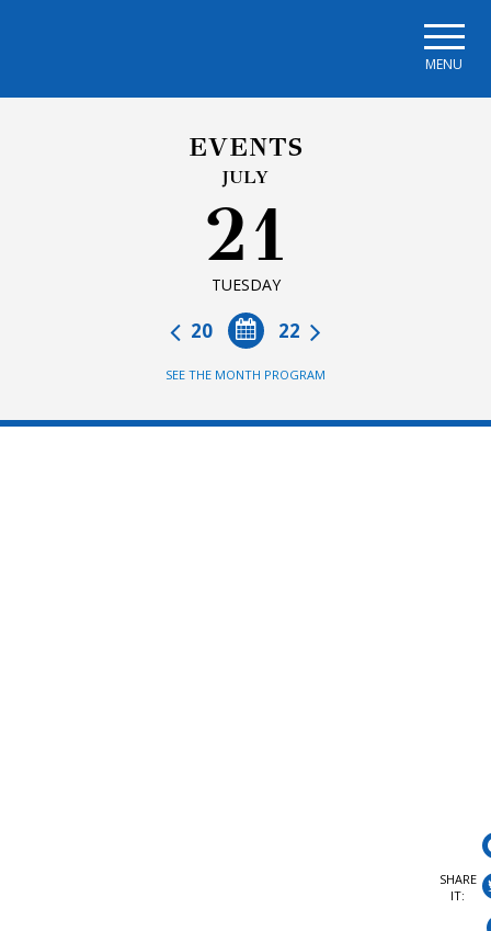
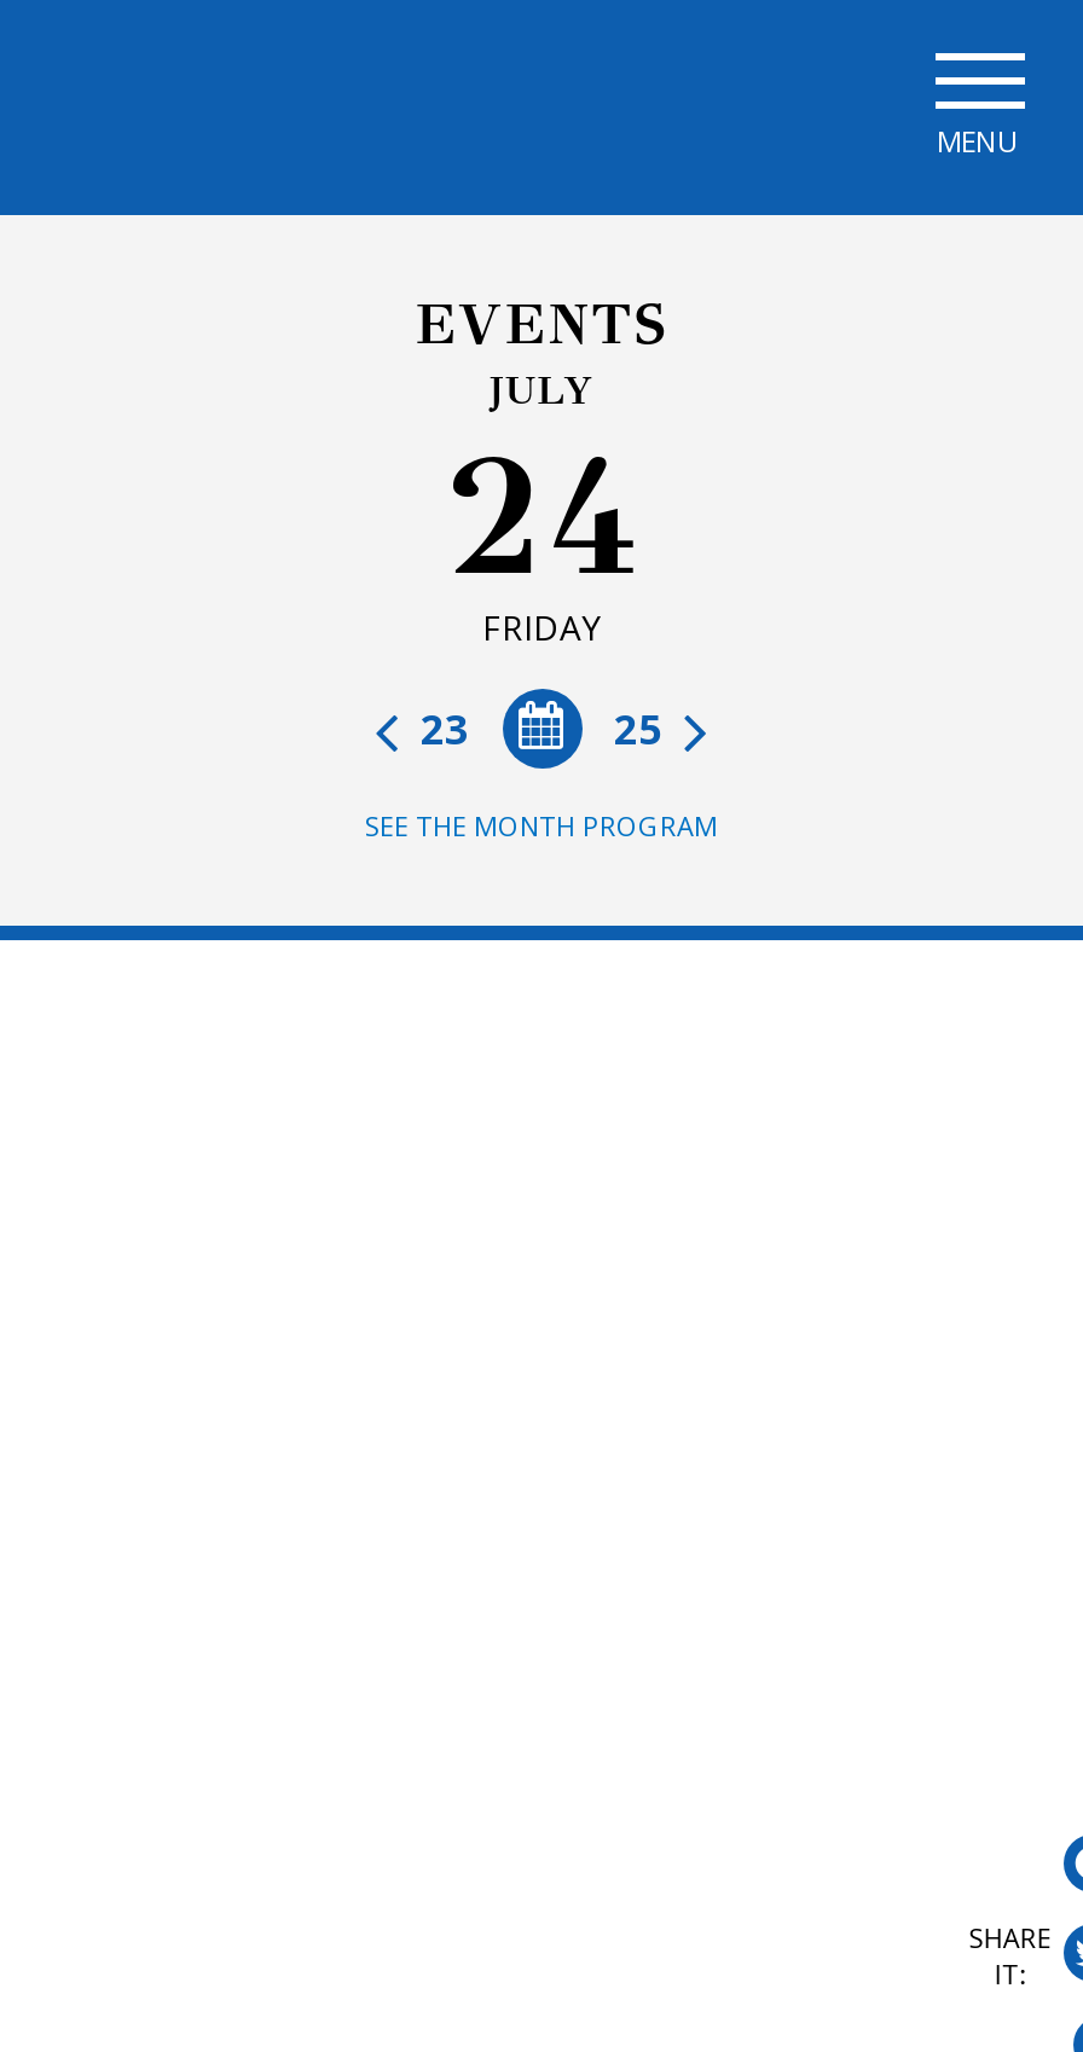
[203,190,288,295] 21 | TUESDAY -> [442,418,641,650] 24 | FRIDAY
[186,318,305,343] 22 | 20 -> [411,701,672,757] 25 | 23

